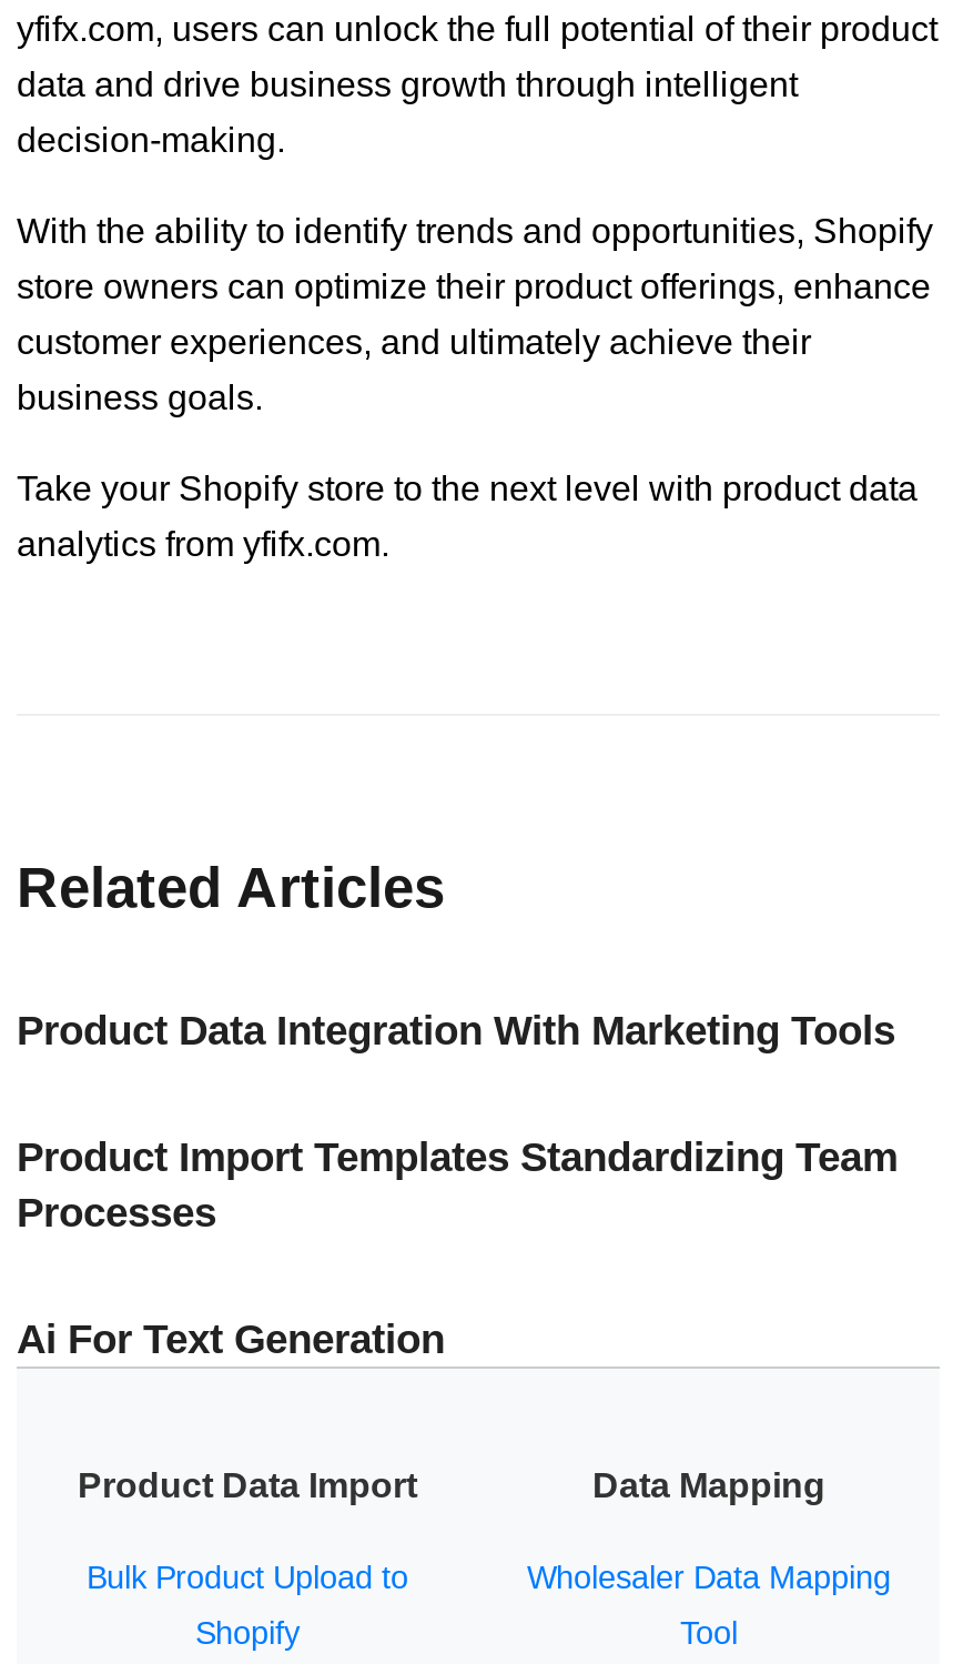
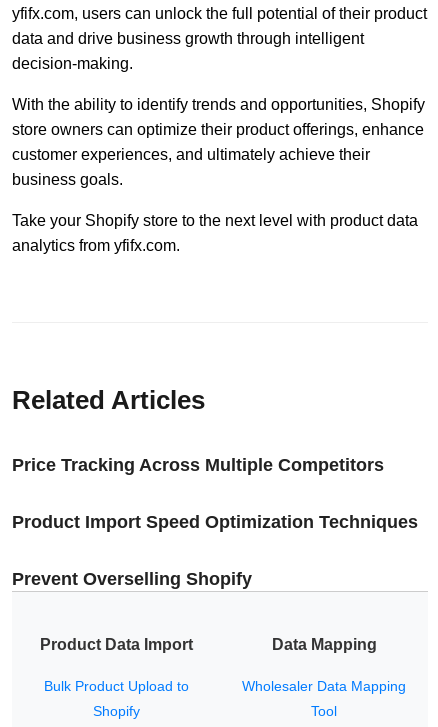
[17,1008,895,1055] Product Data Integration With Marketing Tools -> [12,454,384,475] Price Tracking Across Multiple Competitors
[17,1134,898,1237] Product Import Templates Standardizing Team | Processes -> [12,511,418,532] Product Import Speed Optimization Techniques
[17,1317,445,1363] Ai For Text Generation -> [12,568,252,589] Prevent Overselling Shopify

